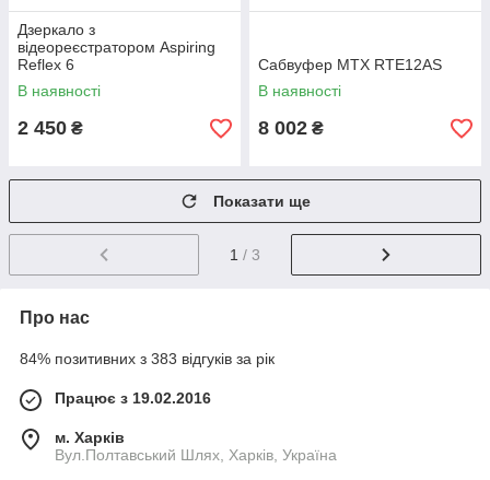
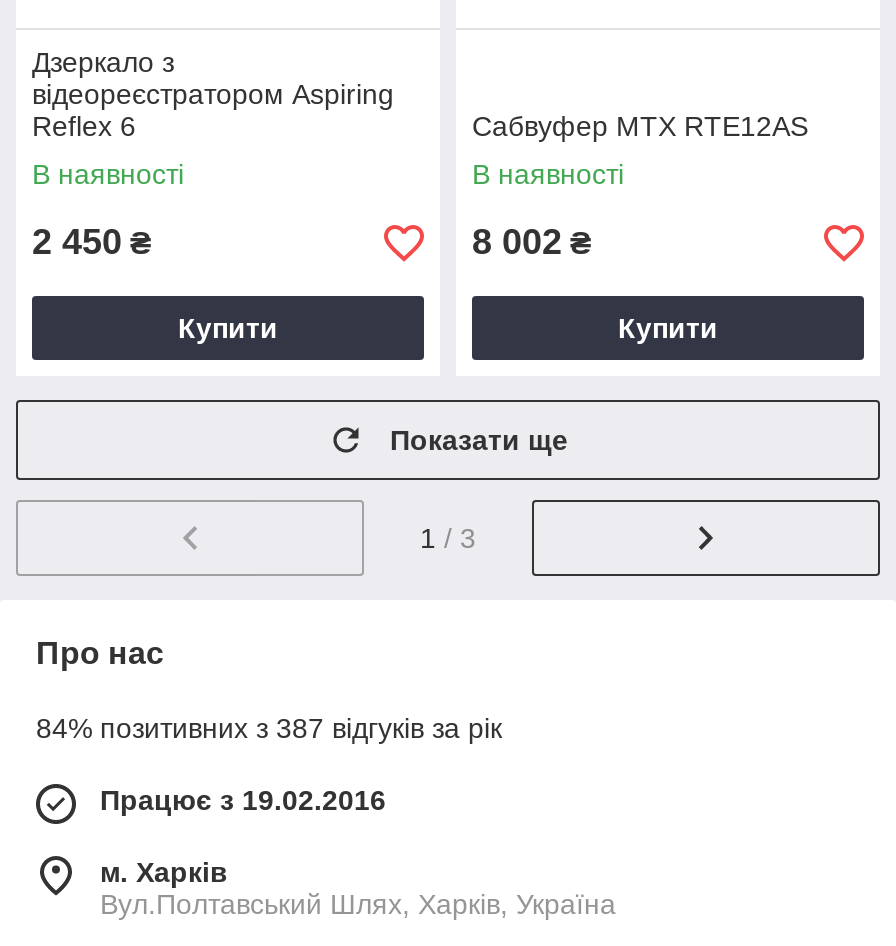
none -> [178,312,278,344] Купити
none -> [618,312,718,344] Купити
[20,350,275,367] 84% позитивних з 383 відгуків за рік -> [36,712,502,744] 84% позитивних з 387 відгуків за рік

